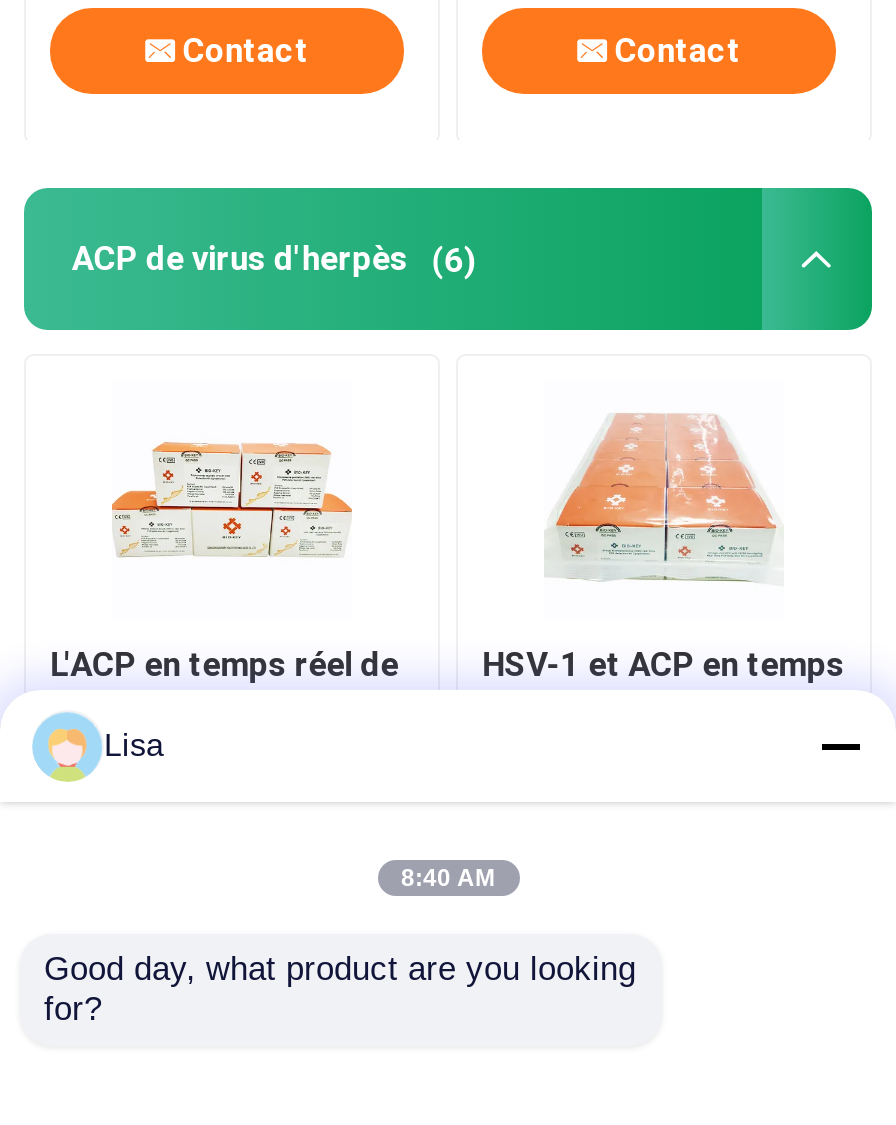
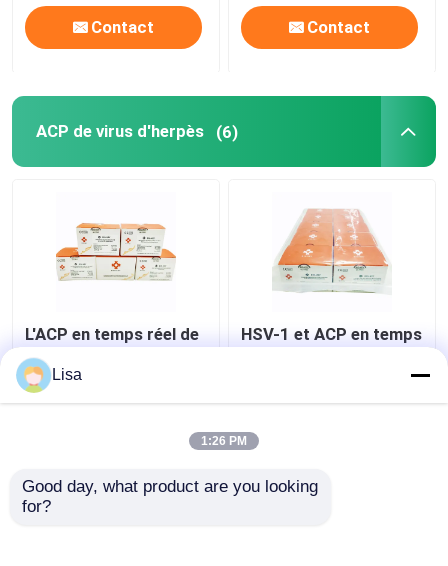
[401,864,495,892] 8:40 AM -> [201,434,247,448] 1:26 PM

